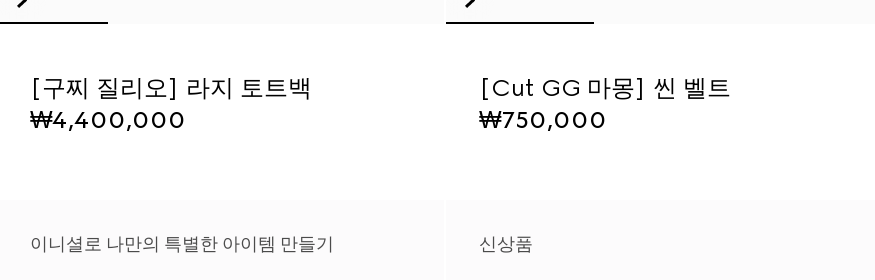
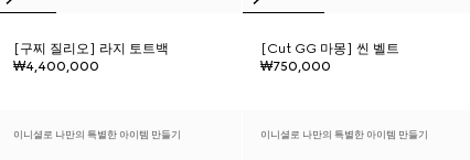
[479,232,533,254] 신상품 -> [261,128,429,140] 이니셜로 나만의 특별한 아이템 만들기

